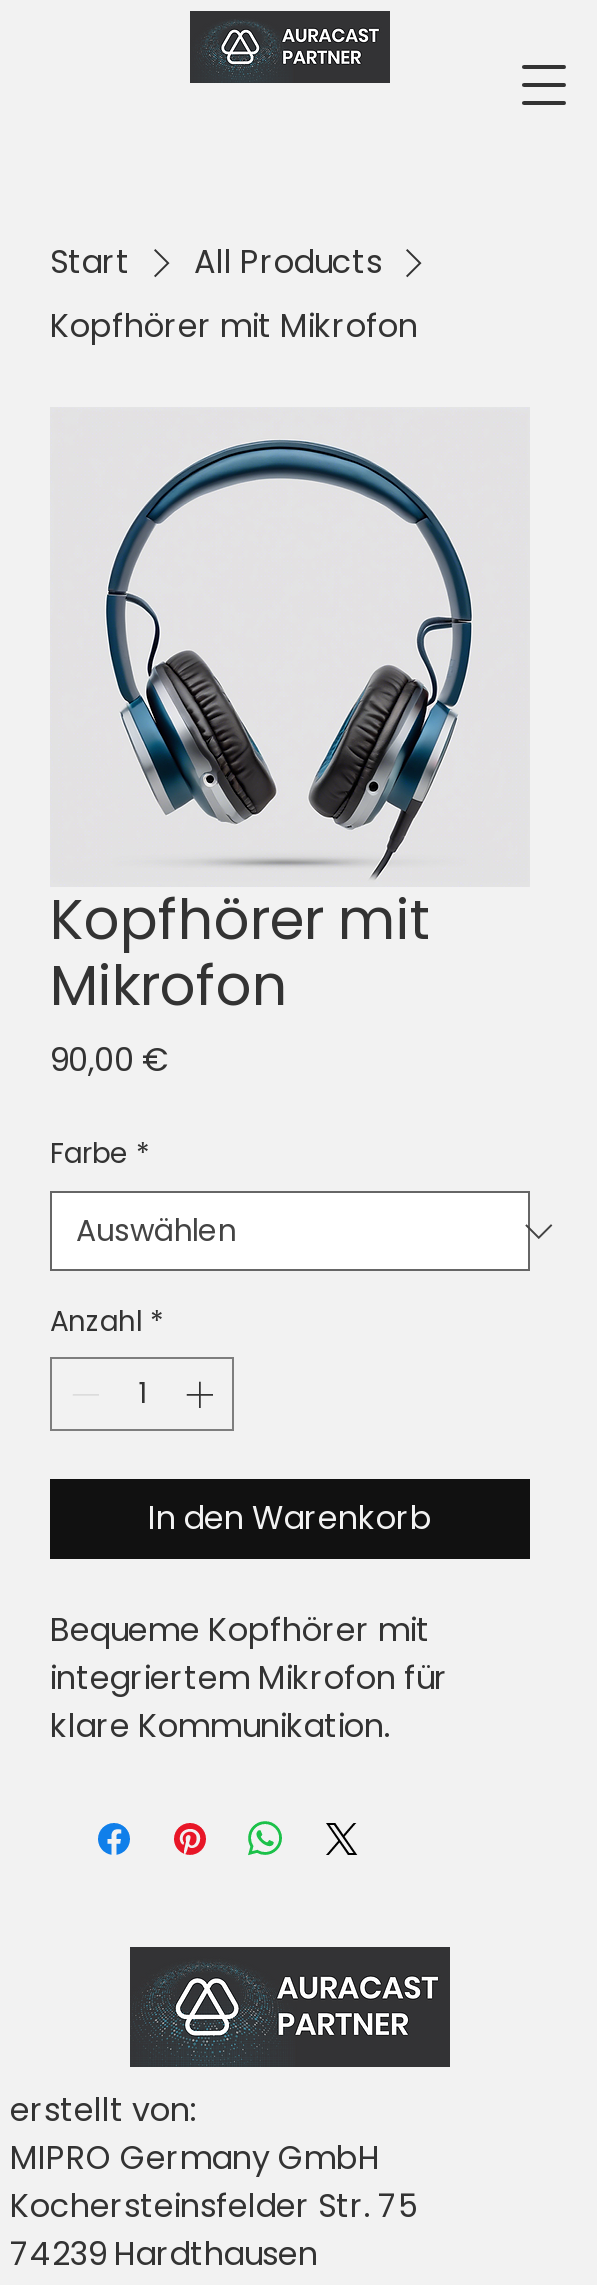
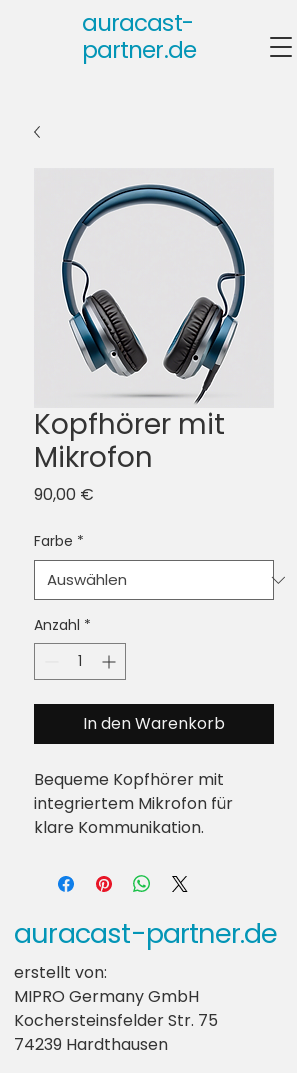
[50,239,418,349] Start | All Products | Kopfhörer mit Mikrofon -> [82,7,196,66] auracast- | partner.de
none -> [14,915,278,952] auracast-partner.de

